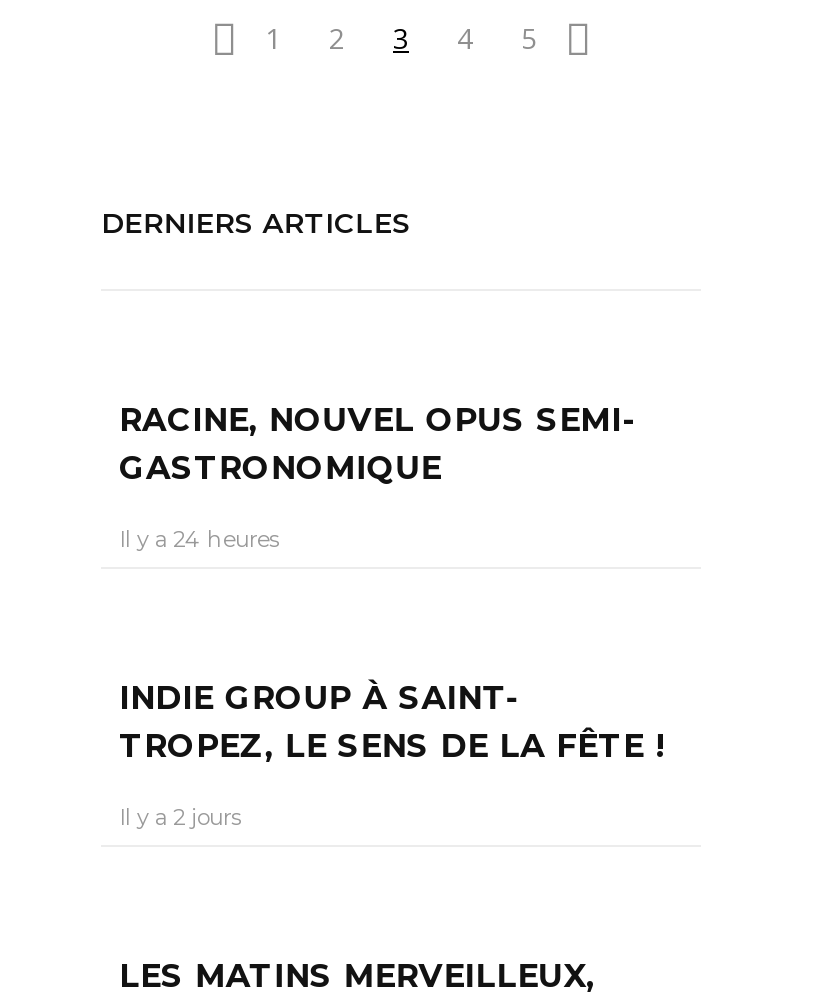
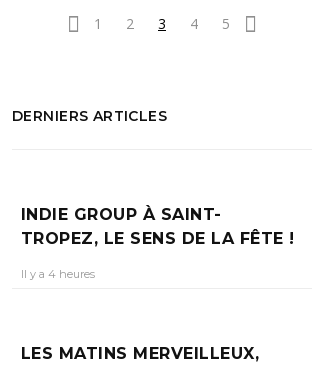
[119,401,637,553] RACINE, NOUVEL OPUS SEMI- | GASTRONOMIQUE | Il y a 24 heures -> none
[119,803,241,831] Il y a 2 jours -> [21,267,95,281] Il y a 4 heures

